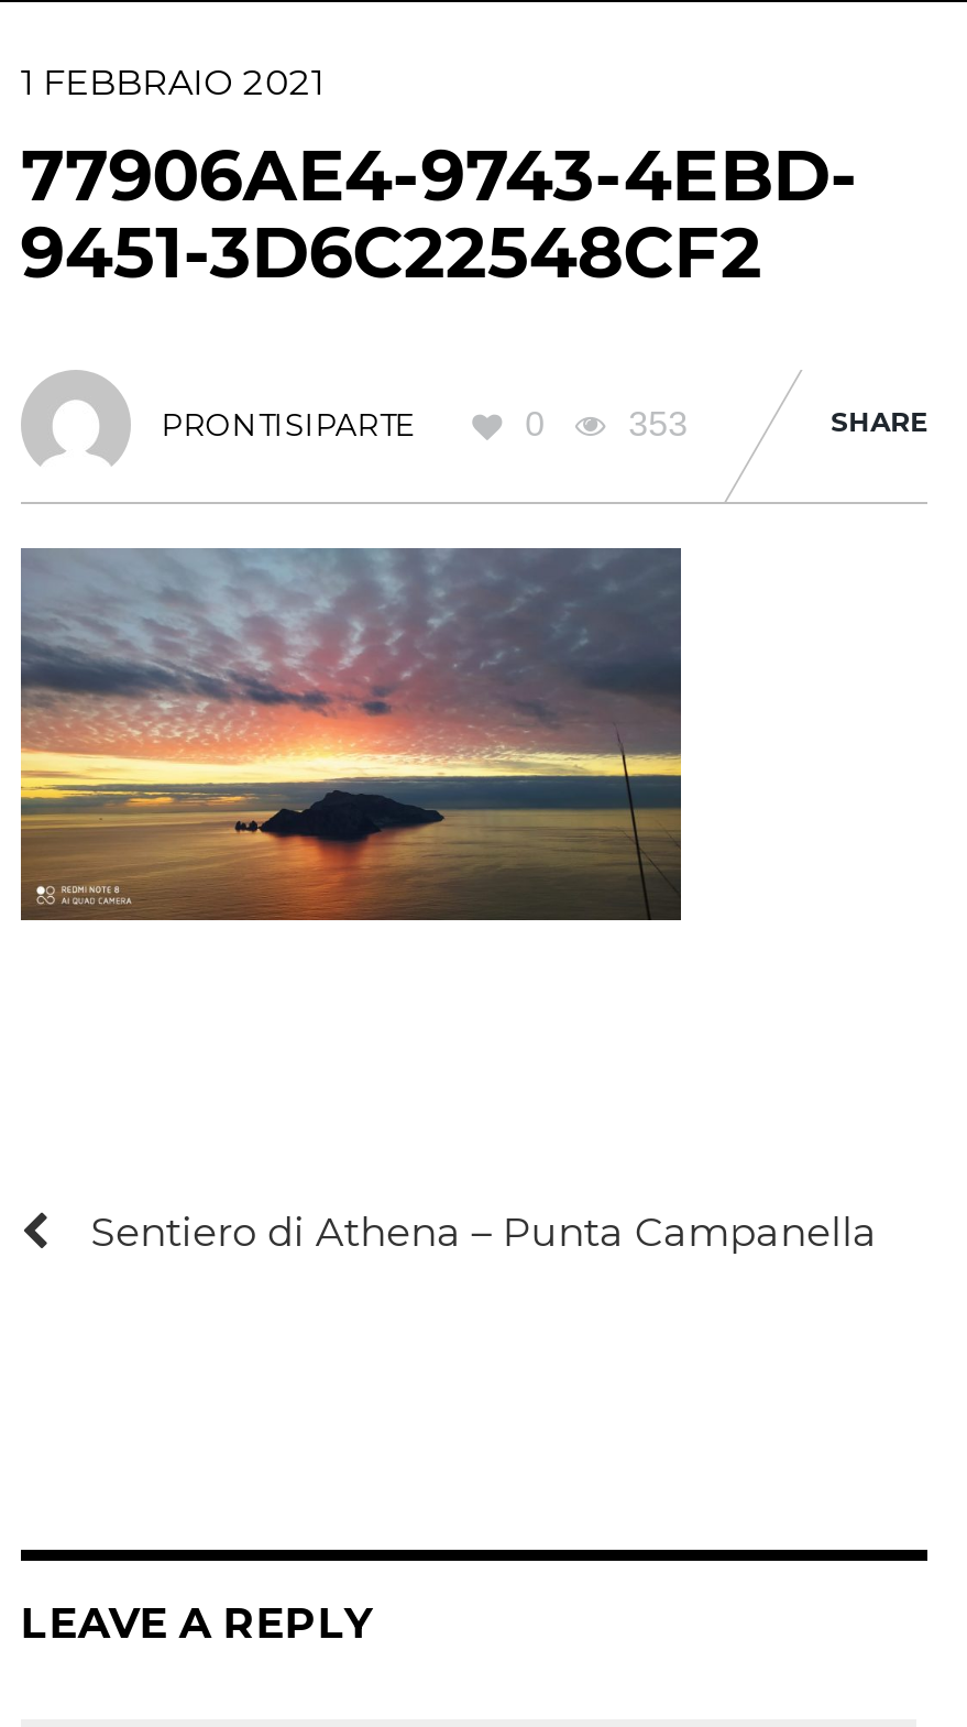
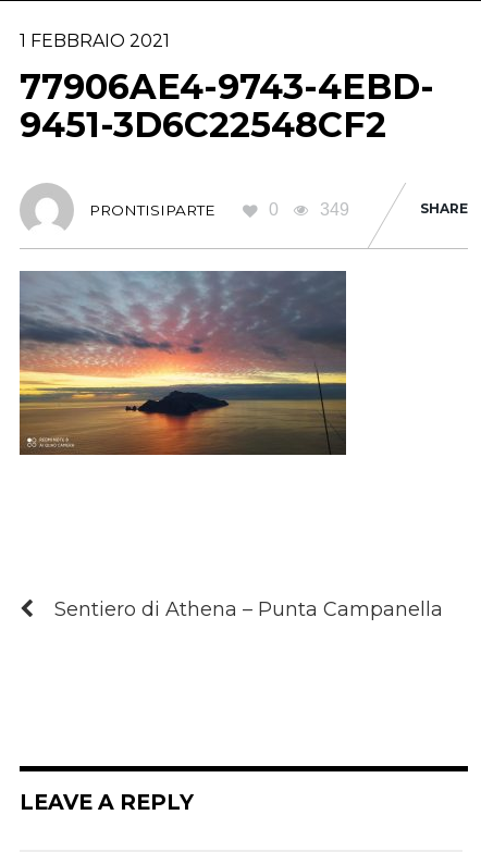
[628,405,688,442] 353 -> [320,200,349,218] 349

